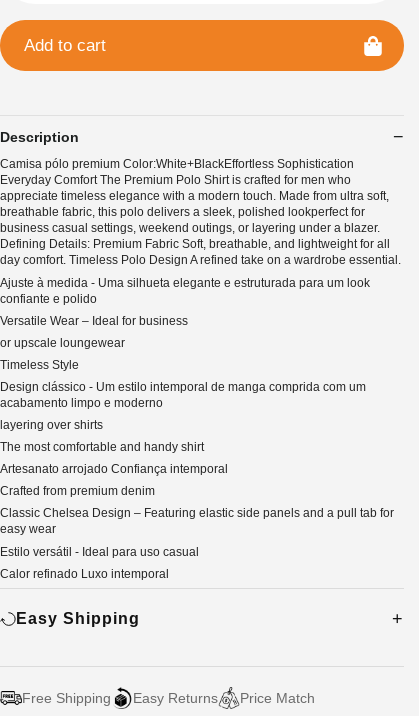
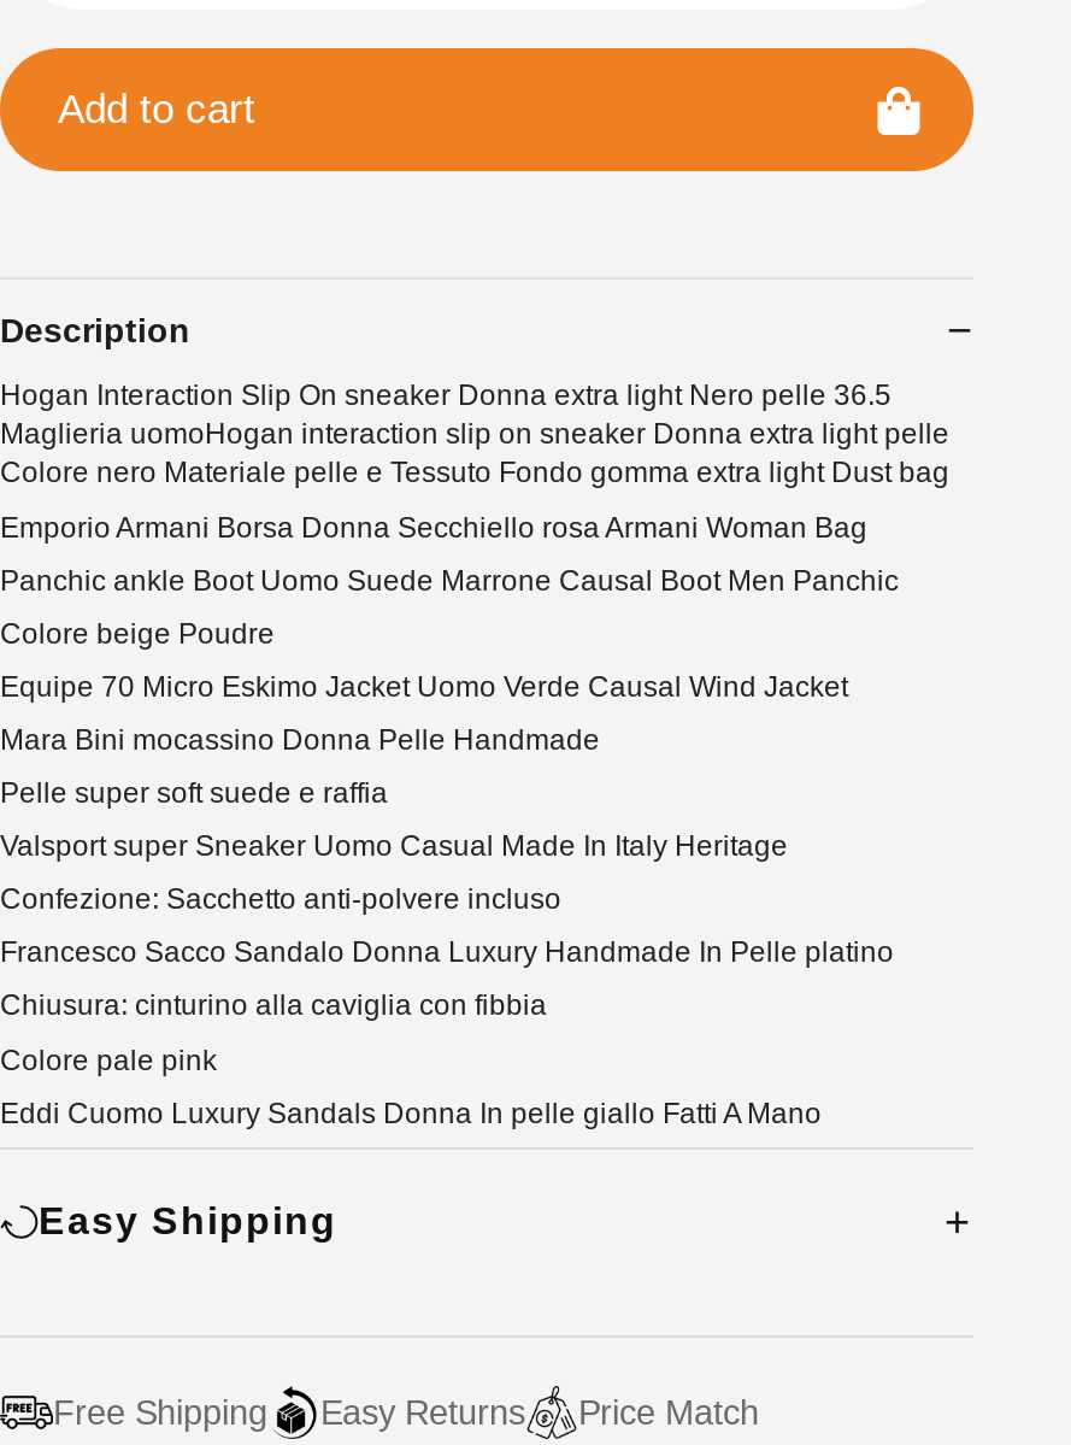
[0,157,401,267] Camisa pólo premium Color:White+BlackEffortless Sophistication | Everyday Comfort The Premium Polo Shirt is crafted for men who | appreciate timeless elegance with a modern touch. Made from ultra soft, | breathable fabric, this polo delivers a sleek, polished lookperfect for | business casual settings, weekend outings, or layering under a blazer. | Defining Details: Premium Fabric Soft, breathable, and lightweight for all | day comfort. Timeless Polo Design A refined take on a wardrobe essential. -> [0,379,949,490] Hogan Interaction Slip On sneaker Donna extra light Nero pelle 36.5 | Maglieria uomoHogan interaction slip on sneaker Donna extra light pelle | Colore nero Materiale pelle e Tessuto Fondo gomma extra light Dust bag
[0,275,370,305] Ajuste à medida - Uma silhueta elegante e estruturada para um look | confiante e polido -> [0,510,867,544] Emporio Armani Borsa Donna Secchiello rosa Armani Woman Bag
[0,314,188,328] Versatile Wear – Ideal for business -> [0,563,899,597] Panchic ankle Boot Uomo Suede Marrone Causal Boot Men Panchic
[0,336,125,350] or upscale loungewear -> [0,616,275,650] Colore beige Poudre
[0,358,79,372] Timeless Style -> [0,670,848,703] Equipe 70 Micro Eskimo Jacket Uomo Verde Causal Wind Jacket
[0,380,366,410] Design clássico - Um estilo intemporal de manga comprida com um | acabamento limpo e moderno -> [0,723,600,757] Mara Bini mocassino Donna Pelle Handmade
[0,418,103,432] layering over shirts -> [0,776,388,810] Pelle super soft suede e raffia
[0,440,204,454] The most comfortable and handy shirt -> [0,830,788,863] Valsport super Sneaker Uomo Casual Made In Italy Heritage
[0,462,228,476] Artesanato arrojado Confiança intemporal -> [0,883,561,917] Confezione: Sacchetto anti-polvere incluso
[0,484,155,498] Crafted from premium denim -> [0,936,894,970] Francesco Sacco Sandalo Donna Luxury Handmade In Pelle platino
[0,506,394,536] Classic Chelsea Design – Featuring elastic side panels and a pull tab for | easy wear -> [0,989,547,1023] Chiusura: cinturino alla caviglia con fibbia
[0,545,199,559] Estilo versátil - Ideal para uso casual -> [0,1043,217,1076] Colore pale pink
[0,567,169,581] Calor refinado Luxo intemporal -> [0,1096,822,1130] Eddi Cuomo Luxury Sandals Donna In pelle giallo Fatti A Mano

